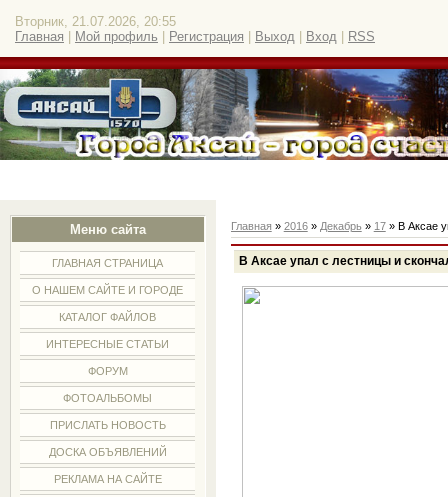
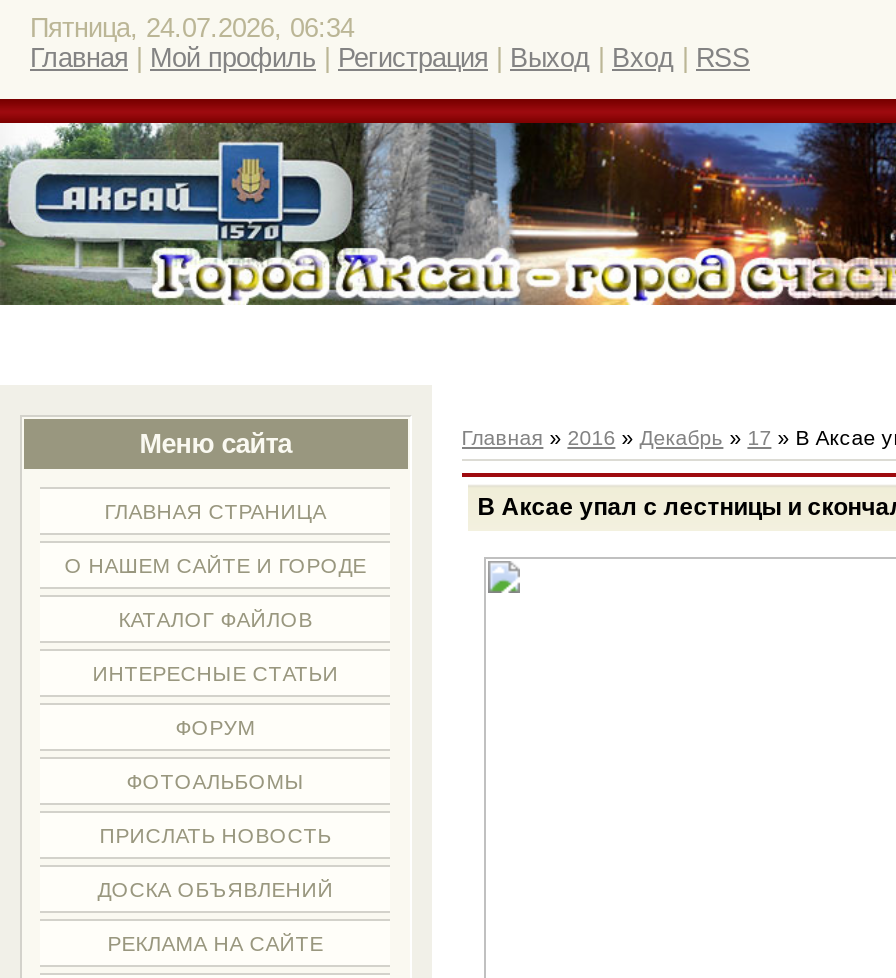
[15,14,176,29] Вторник, 21.07.2026, 20:55 -> [30,13,354,43] Пятница, 24.07.2026, 06:34

